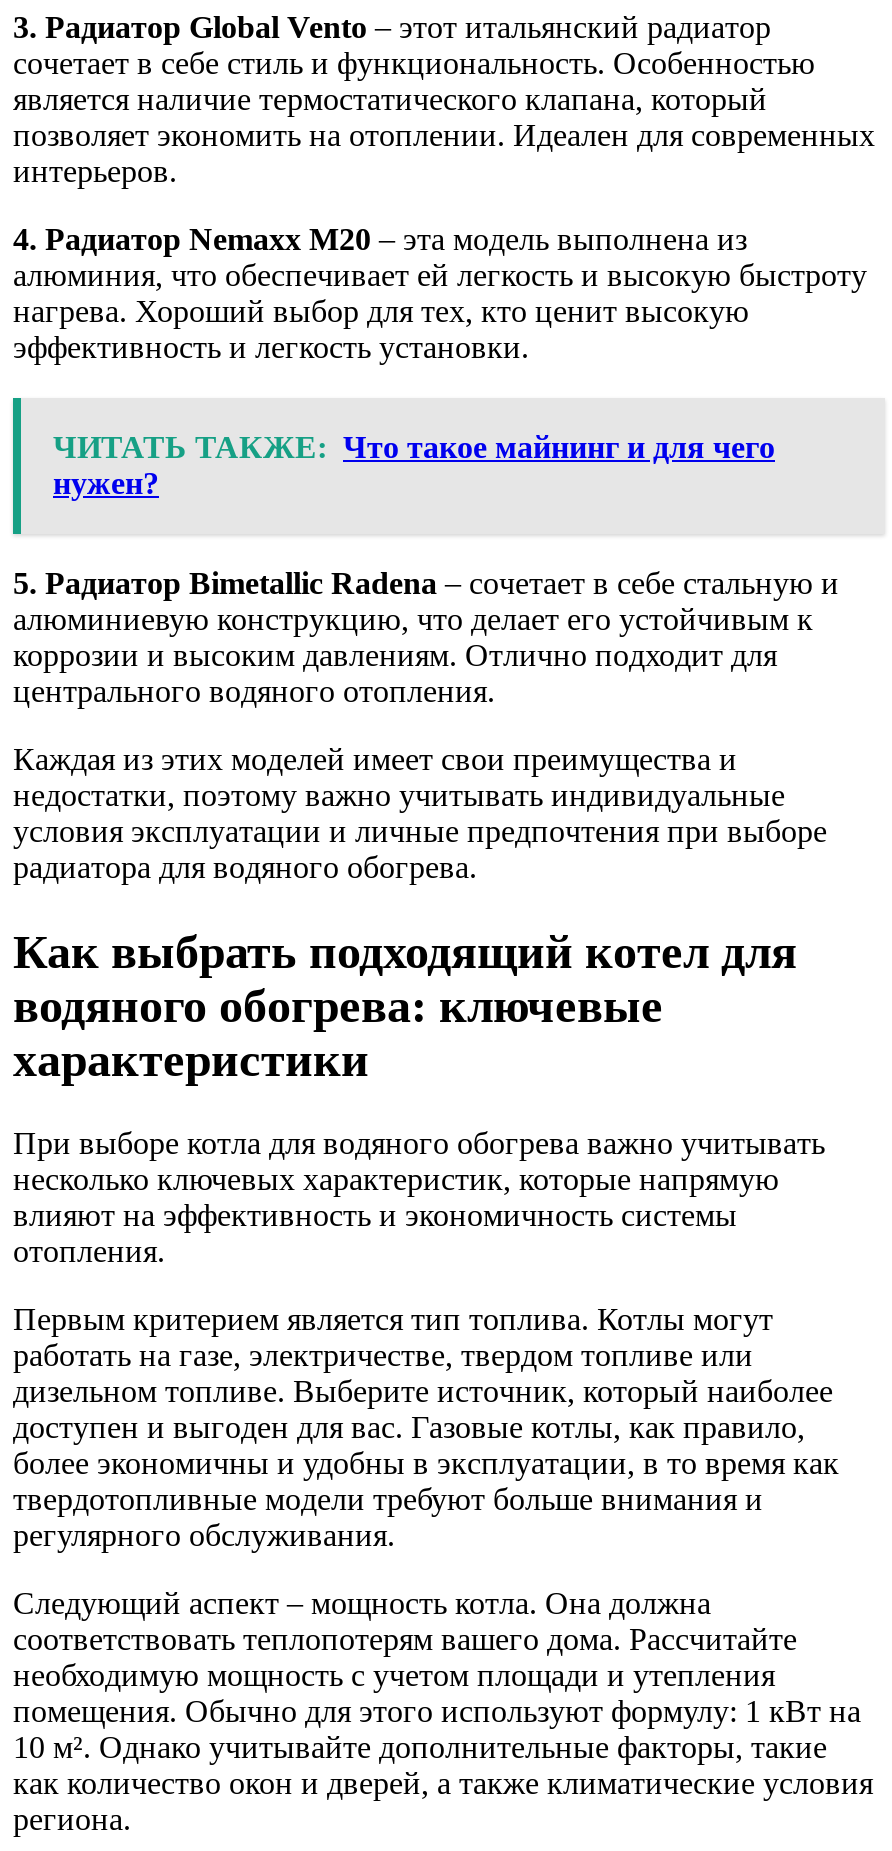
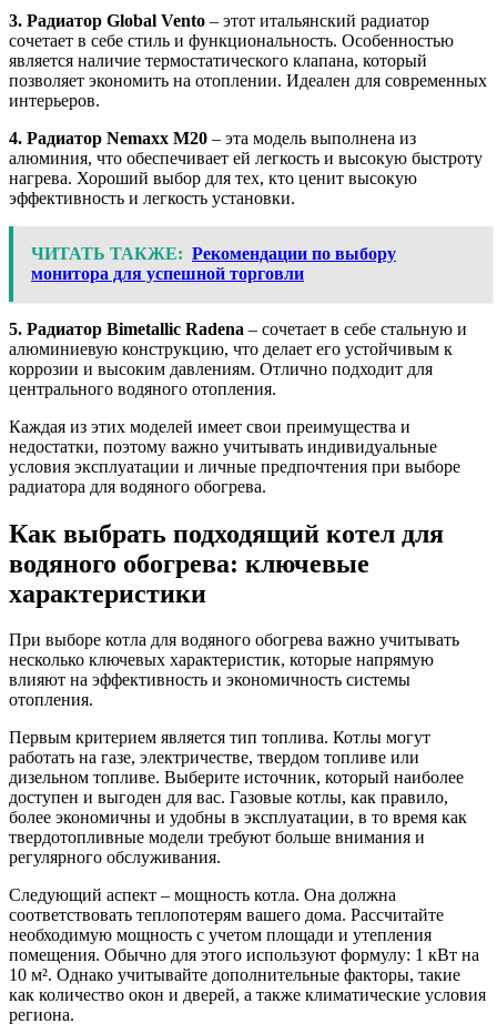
[53,429,775,499] ЧИТАТЬ ТАКЖЕ: Что такое майнинг и для чего | нужен? -> [31,244,396,282] ЧИТАТЬ ТАКЖЕ: Рекомендации по выбору | монитора для успешной торговли

